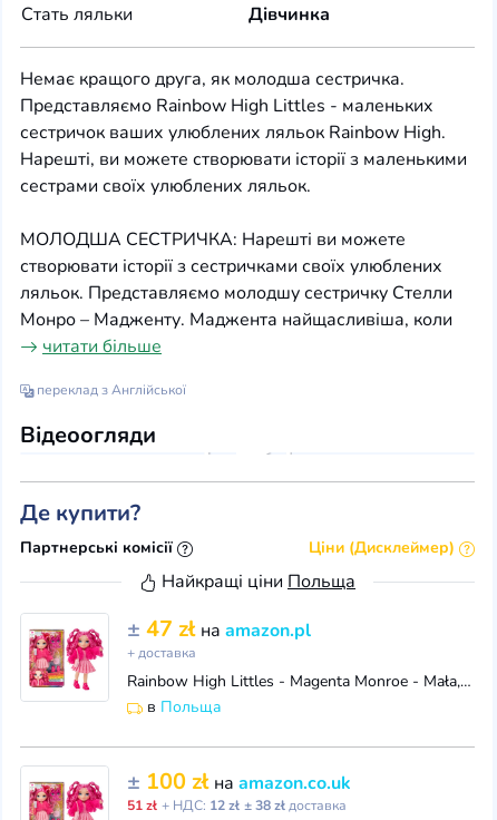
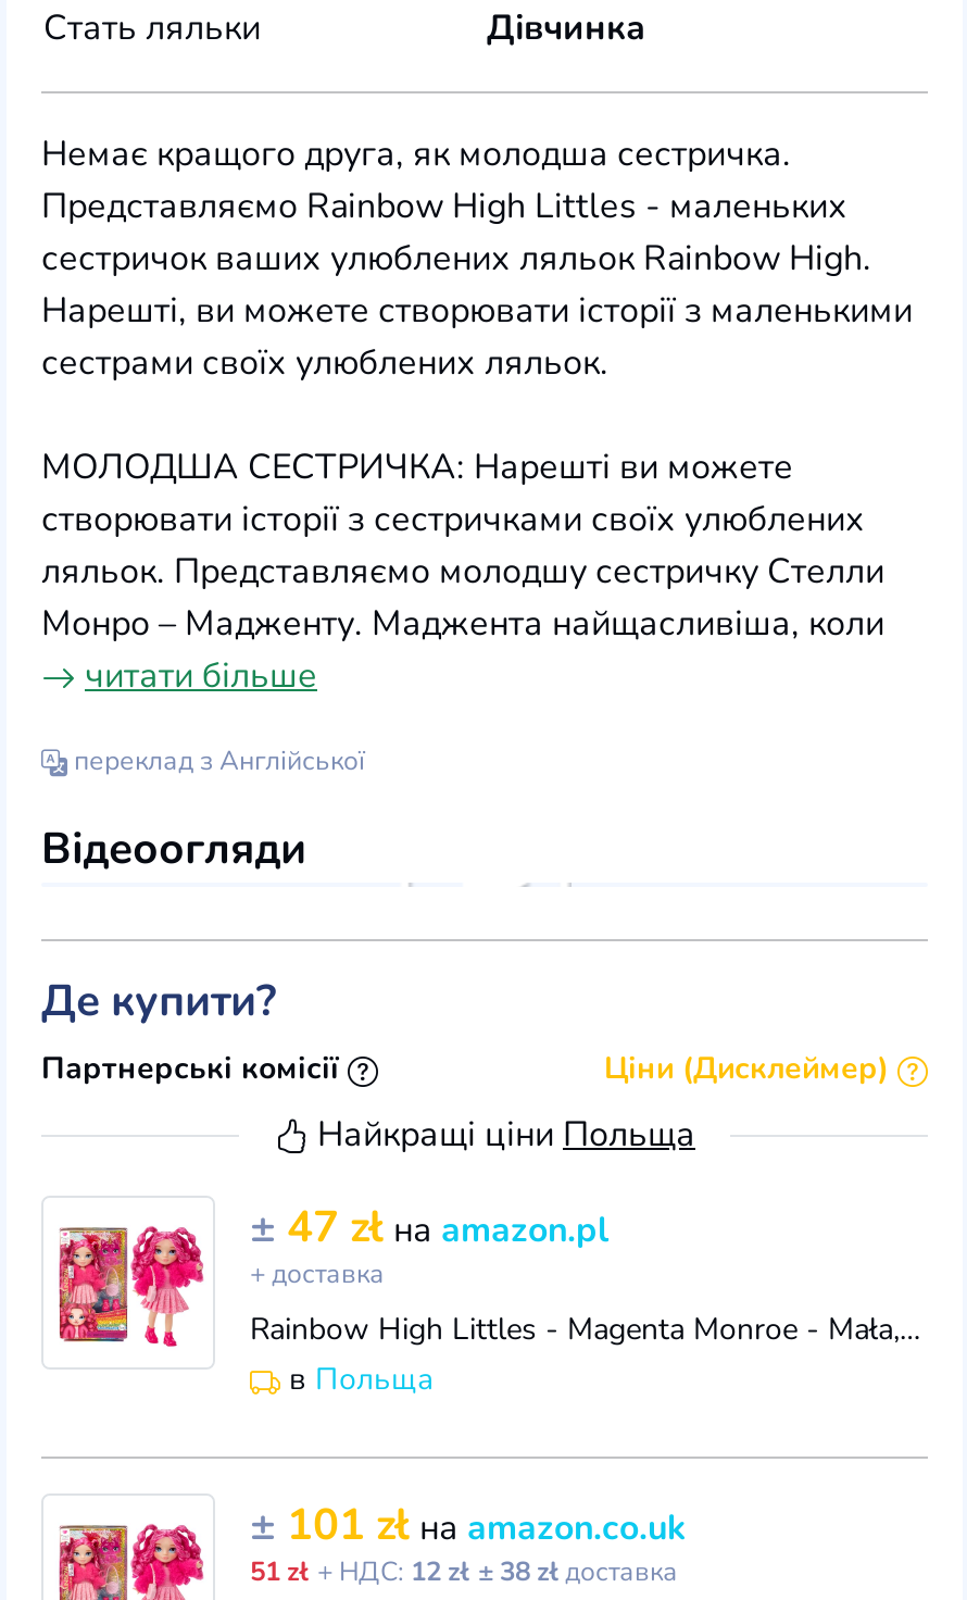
[127,767,351,797] ± 100 zł на amazon.co.uk -> [250,1496,687,1554] ± 101 zł на amazon.co.uk

